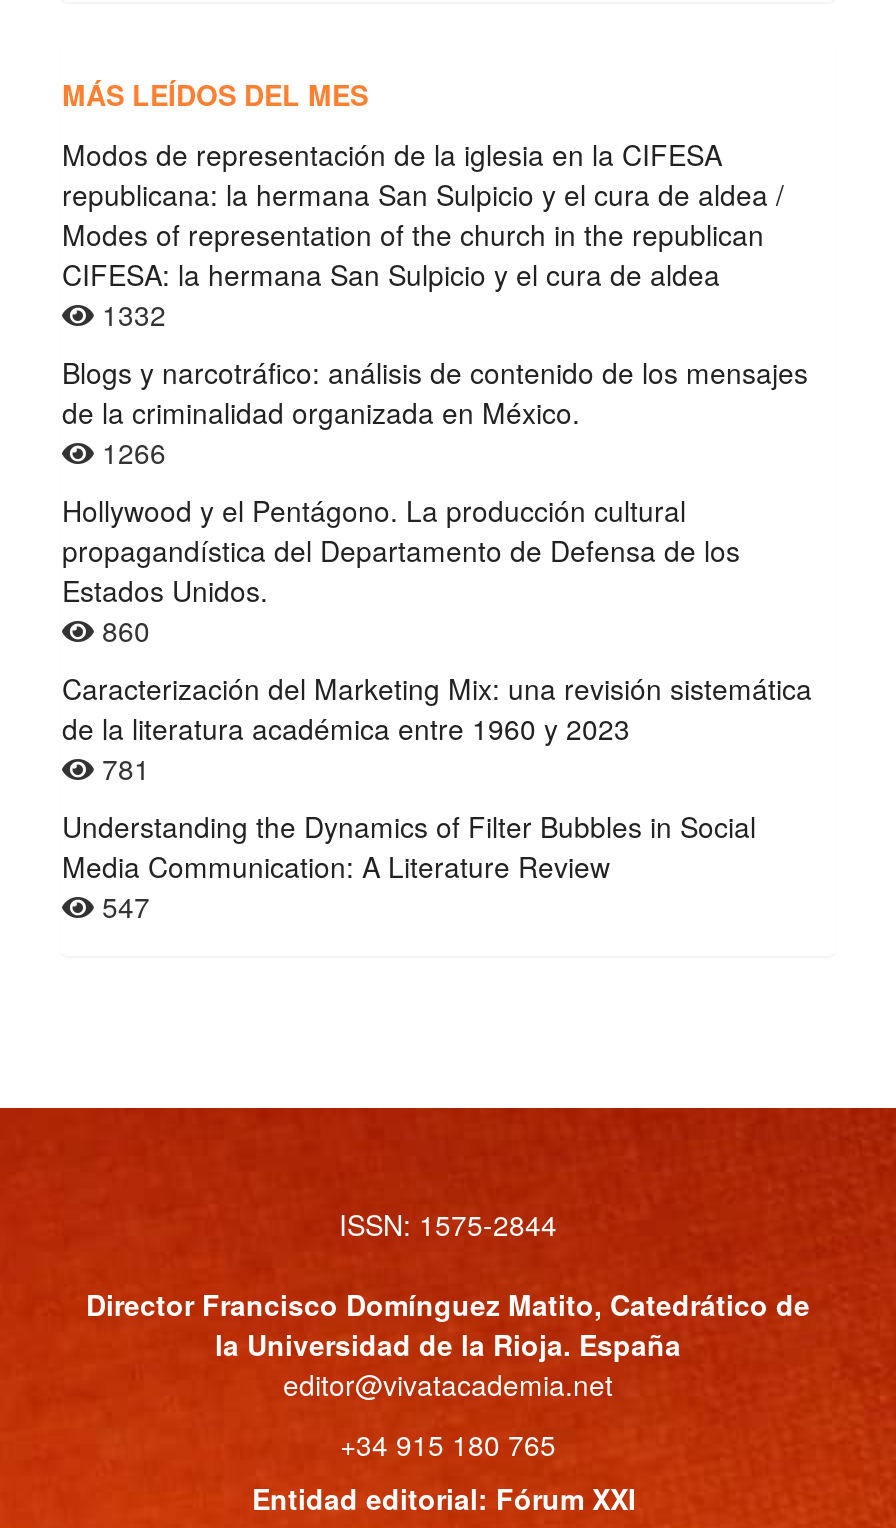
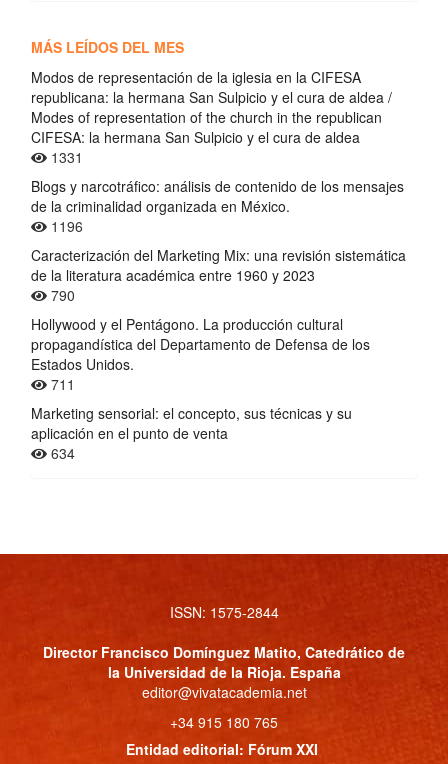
[94,294,166,334] 1332 -> [47,147,83,167] 1331
[94,432,166,472] 1266 -> [47,216,83,305] 1196 | 790
moved [62,490,740,610] -> [31,314,370,374]: Hollywood y el Pentágono. La producción cultural | propagandística del Departamento de Defensa de los | Estados Unidos.
[62,610,756,926] 860 | 781 | Understanding the Dynamics of Filter Bubbles in Social | Media Communication: A Literature Review | 547 -> [31,374,352,463] 711 | Marketing sensorial: el concepto, sus técnicas y su | aplicación en el punto de venta | 634
moved [62,668,812,748] -> [31,245,406,285]: Caracterización del Marketing Mix: una revisión sistemática | de la literatura académica entre 1960 y 2023

